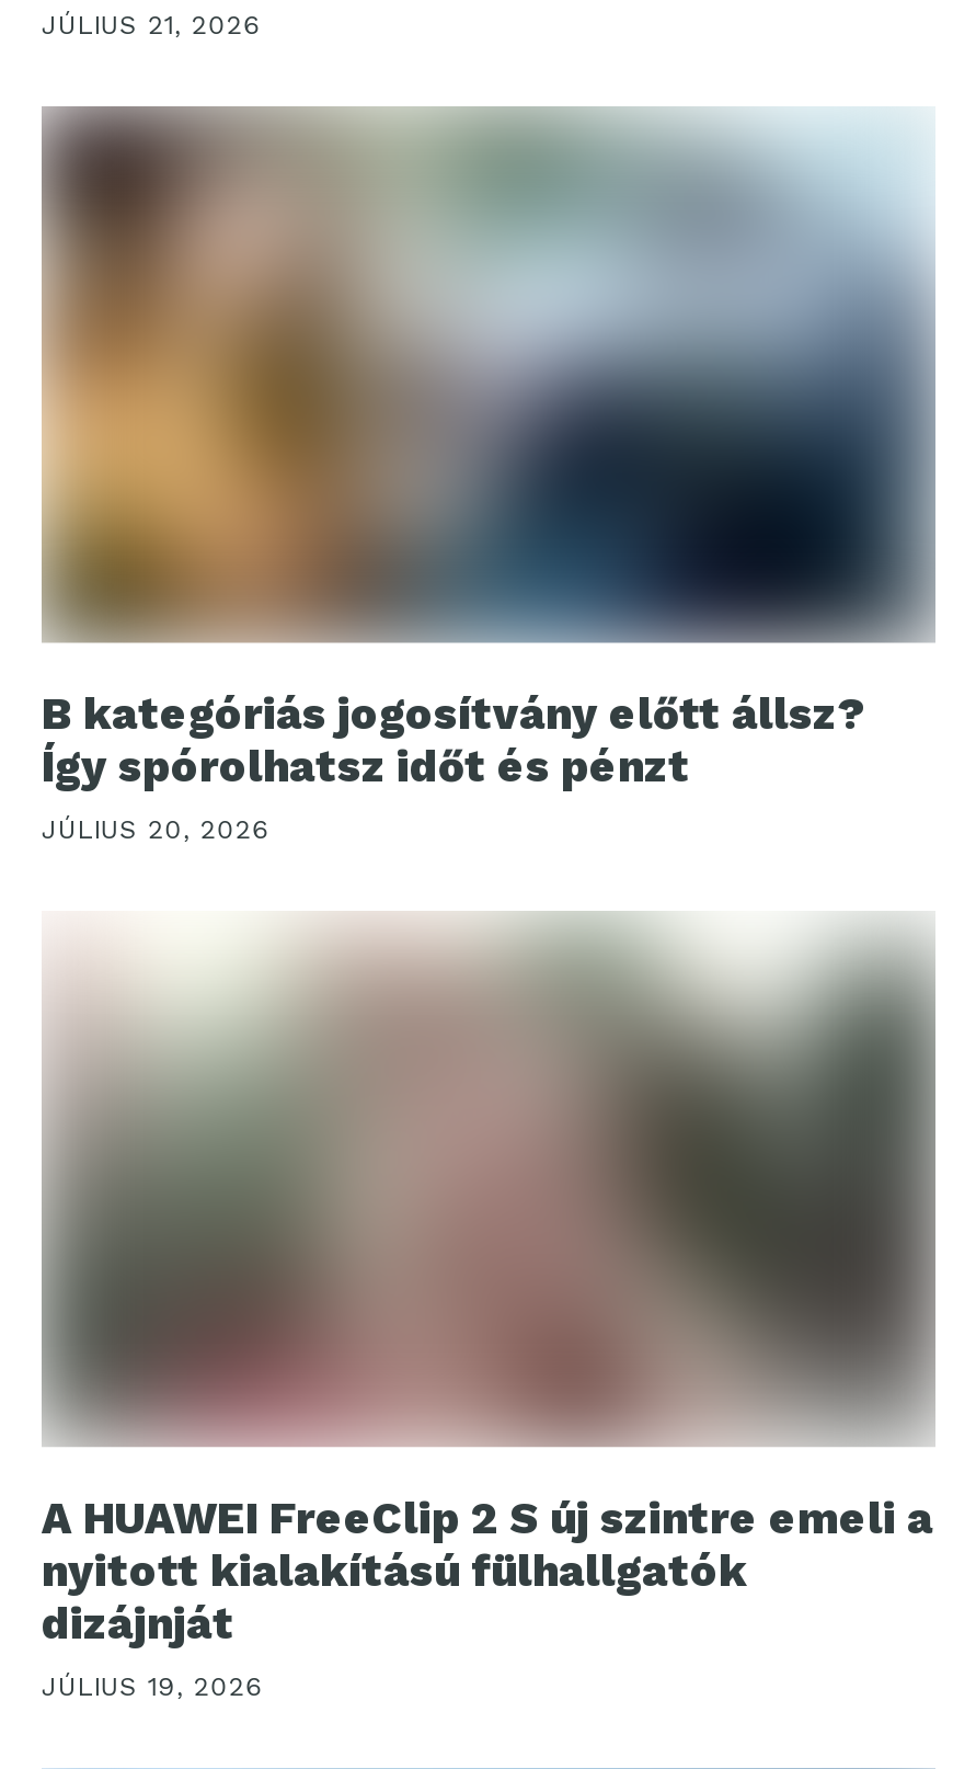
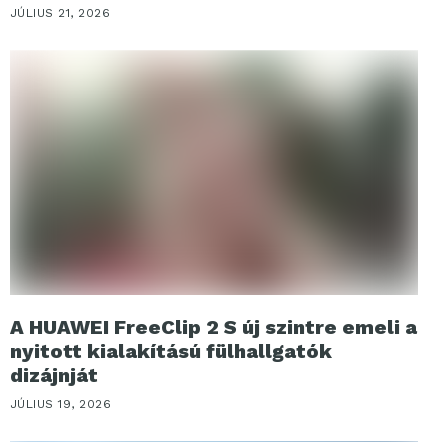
[42,104,935,845] [image] | B kategóriás jogosítvány előtt állsz? | Így spórolhatsz időt és pénzt | JÚLIUS 20, 2026 -> none

